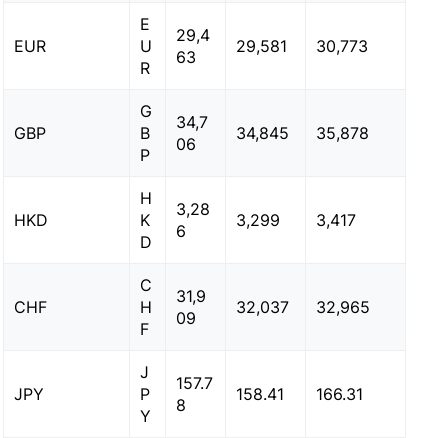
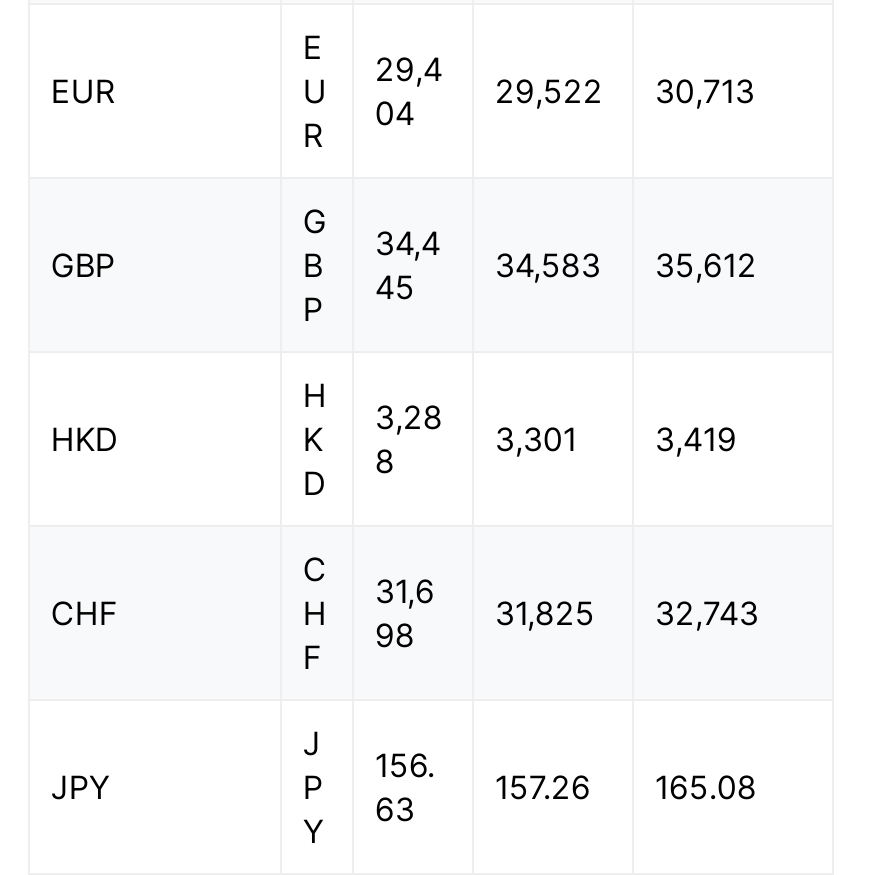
[236,36,287,56] 29,581 -> [495,71,603,111] 29,522
[316,36,368,56] 30,773 -> [655,71,755,111] 30,713
[176,47,196,67] 63 -> [375,93,415,133] 04
[176,112,208,132] 34,7 -> [375,223,441,263] 34,4
[236,123,289,143] 34,845 -> [495,245,601,285] 34,583
[316,123,369,143] 35,878 -> [655,245,757,285] 35,612
[176,134,196,154] 06 -> [375,267,415,307] 45
[236,210,280,230] 3,299 -> [495,419,577,459] 3,301
[316,210,356,230] 3,417 -> [655,419,737,459] 3,419
[176,221,186,241] 6 -> [375,441,395,481] 8
[176,286,206,306] 31,9 -> [375,571,435,611] 31,6
[236,297,289,317] 32,037 -> [495,593,595,633] 31,825
[316,297,370,317] 32,965 -> [655,593,759,633] 32,743
[176,308,196,328] 09 -> [375,615,415,655] 98
[176,373,213,393] 157.7 -> [375,745,435,785] 156.
[236,384,284,404] 158.41 -> [495,767,591,807] 157.26
[316,384,363,404] 166.31 -> [655,767,757,807] 165.08
[176,395,186,415] 8 -> [375,789,415,829] 63

